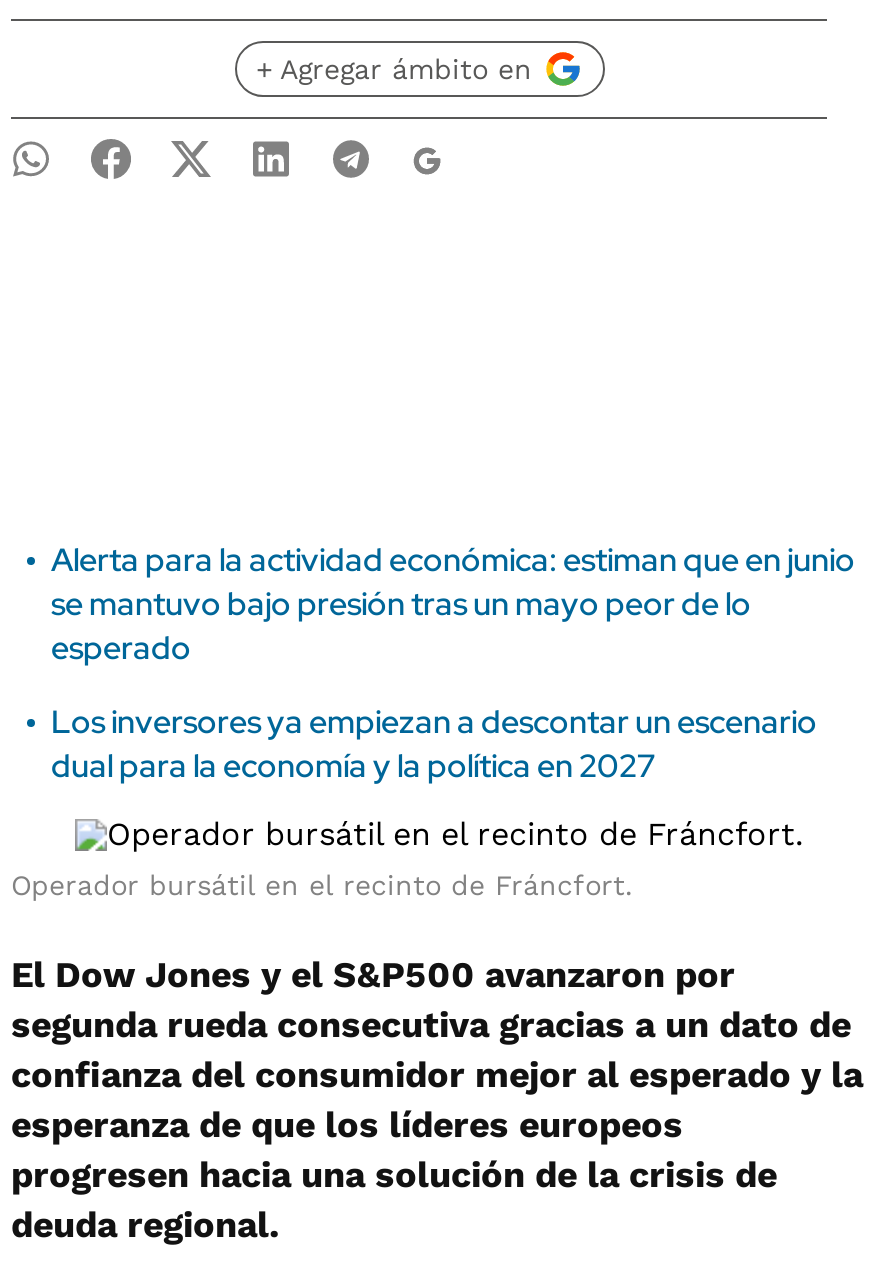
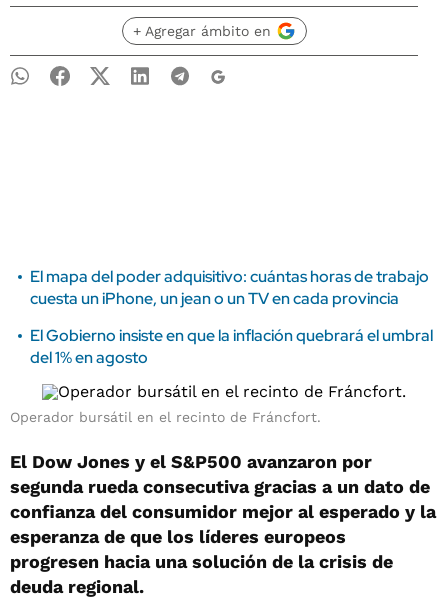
[51,539,855,669] Alerta para la actividad económica: estiman que en junio | se mantuvo bajo presión tras un mayo peor de lo | esperado -> [30,266,429,309] El mapa del poder adquisitivo: cuántas horas de trabajo | cuesta un iPhone, un jean o un TV en cada provincia
[51,701,817,787] Los inversores ya empiezan a descontar un escenario | dual para la economía y la política en 2027 -> [30,325,433,368] El Gobierno insiste en que la inflación quebrará el umbral | del 1% en agosto

